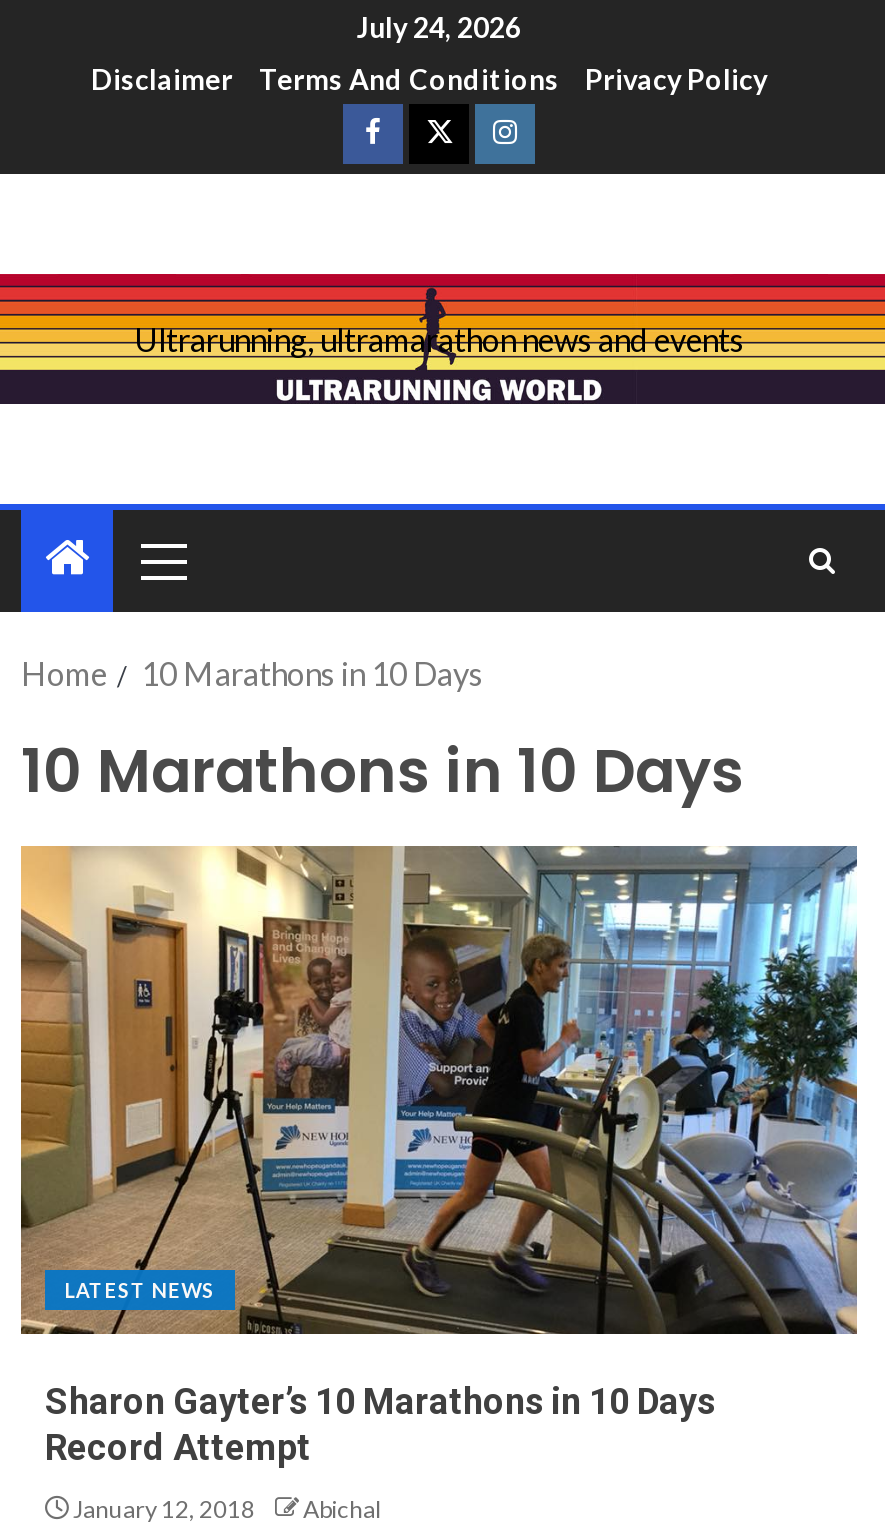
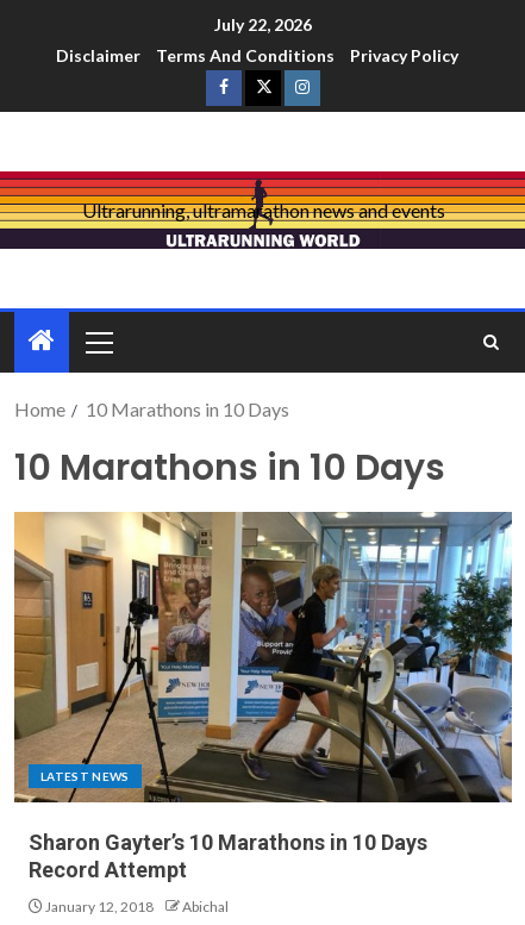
[357,11,521,45] July 24, 2026 -> [214,15,312,35] July 22, 2026

